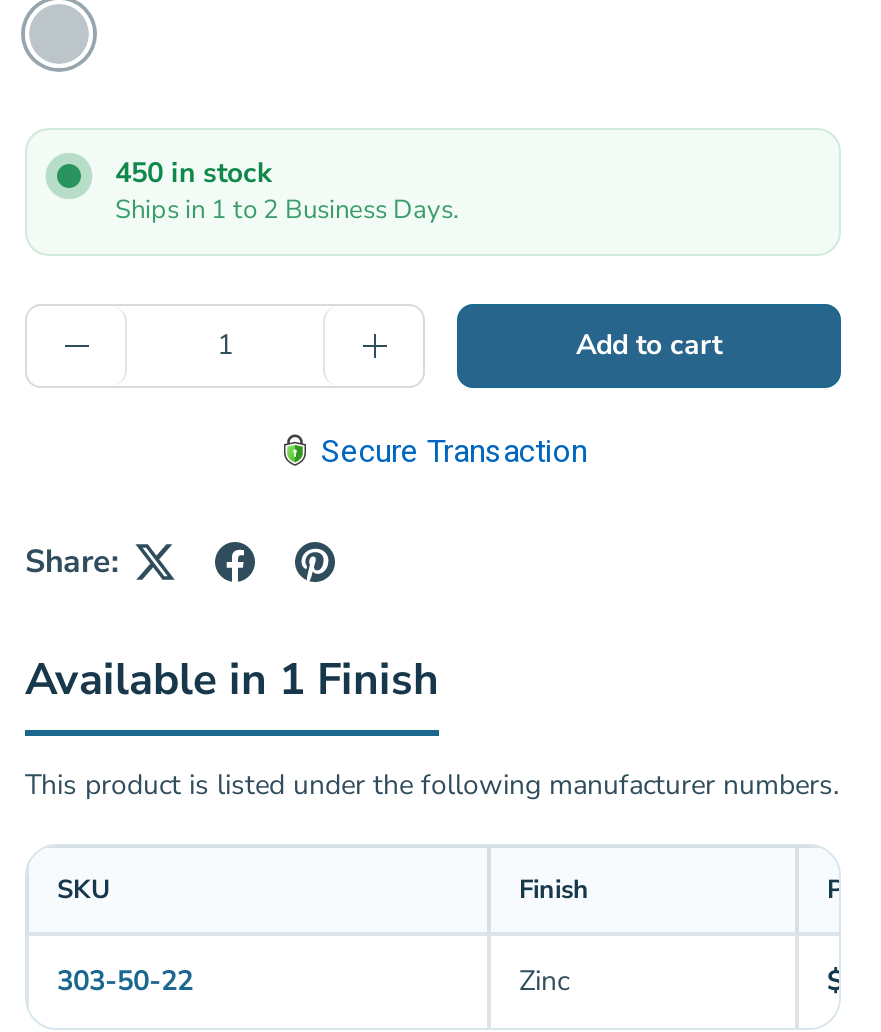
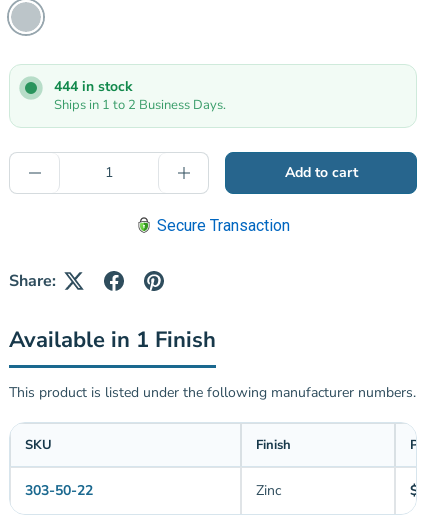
[115,154,273,192] 450 in stock -> [54,77,133,96] 444 in stock

